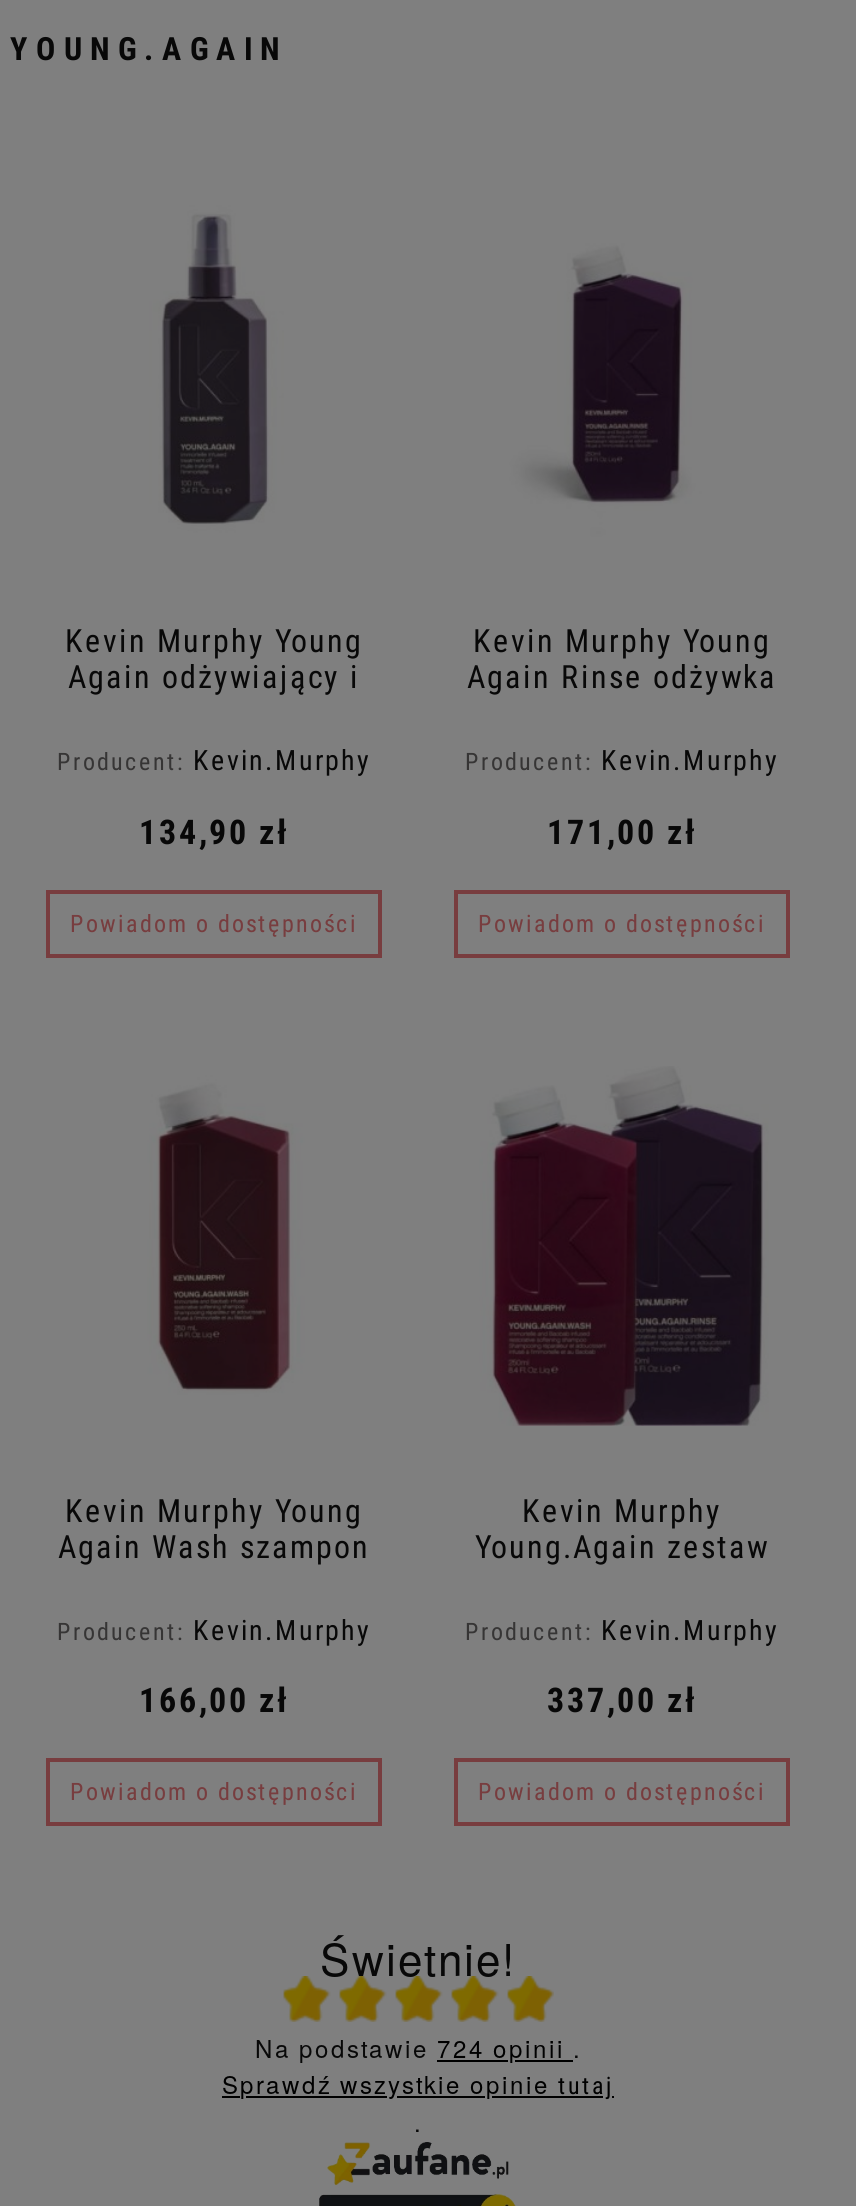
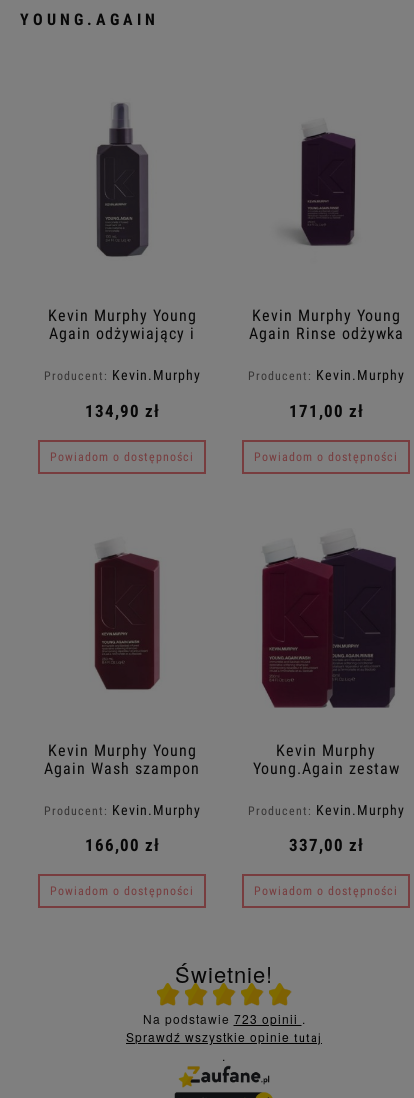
[275,2031,581,2065] Na podstawie 724 opinii. -> [152,1010,305,1027] Na podstawie 723 opinii.

